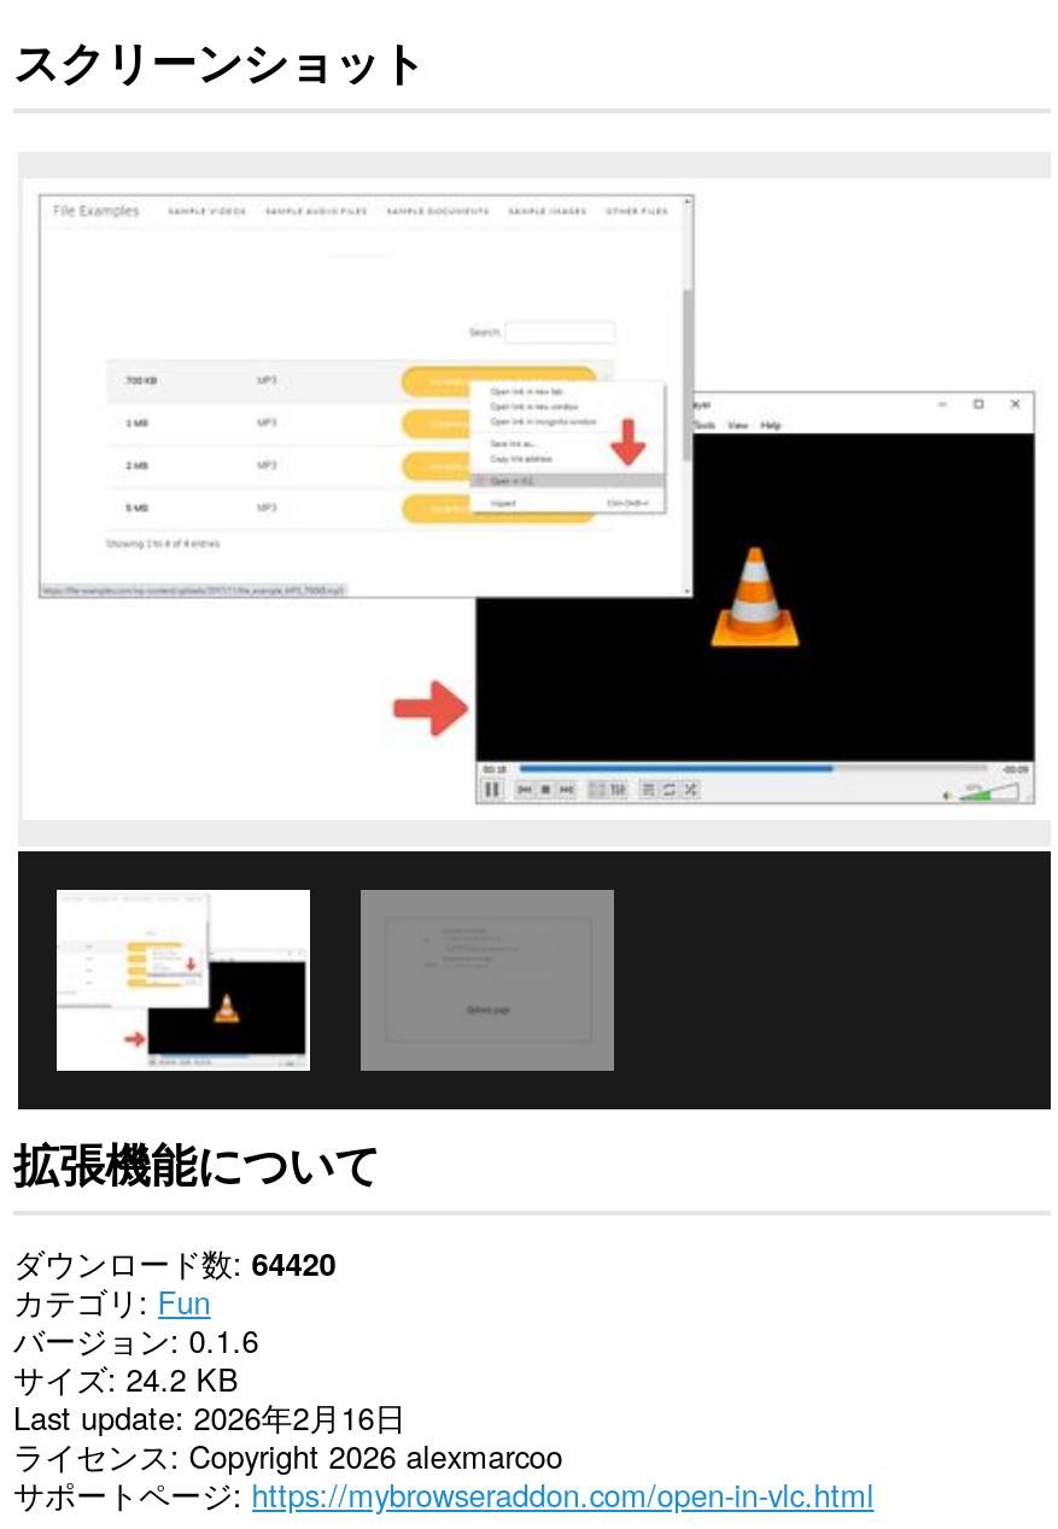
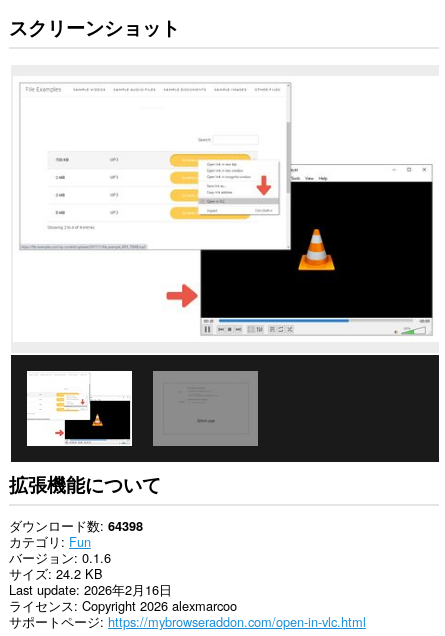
[13,1241,336,1287] ダウンロード数 64420 -> [9,516,143,535] ダウンロード数 64398

